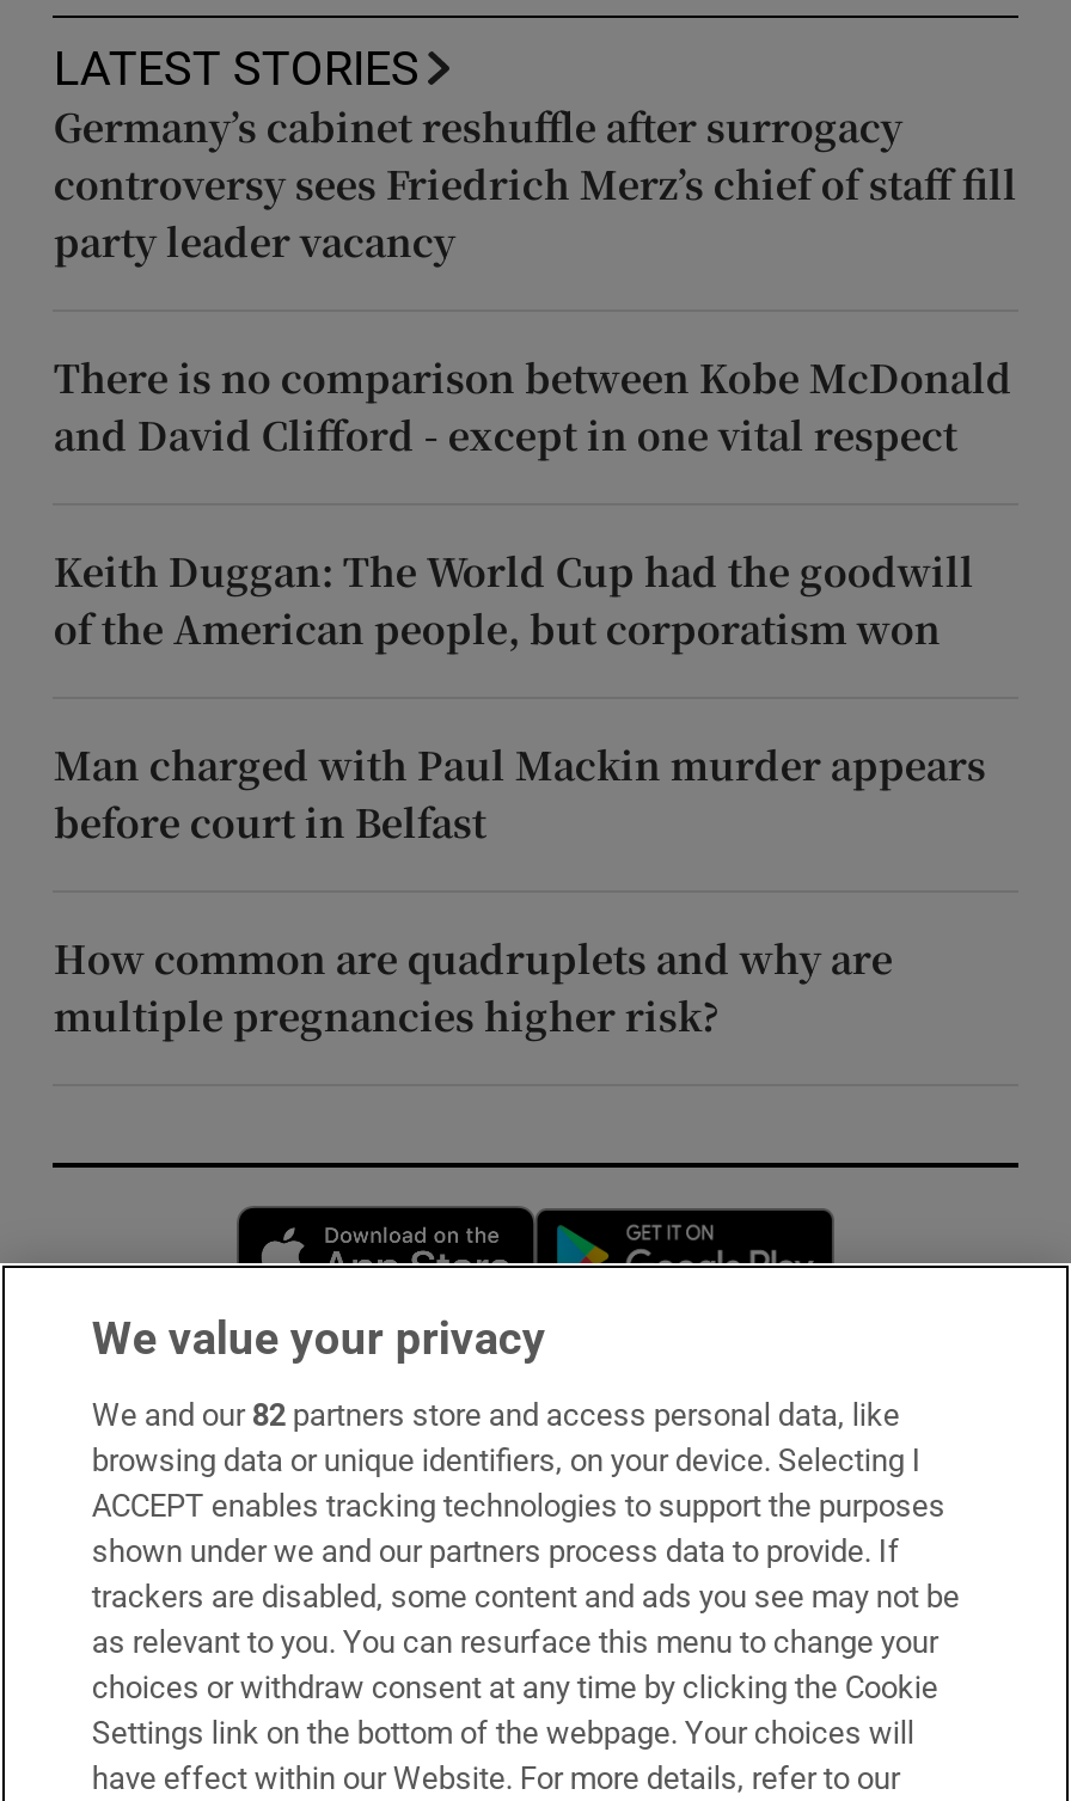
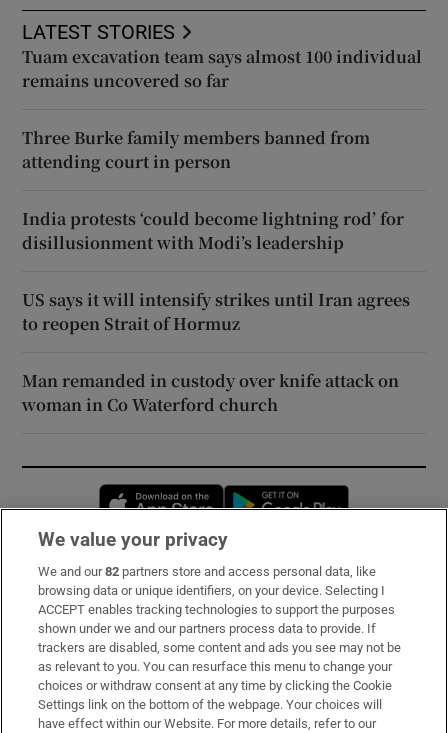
[54,99,1017,269] Germany’s cabinet reshuffle after surrogacy | controversy sees Friedrich Merz’s chief of staff fill | party leader vacancy -> [22,45,422,92] Tuam excavation team says almost 100 individual | remains uncovered so far
[54,350,1012,462] There is no comparison between Kobe McDonald | and David Clifford - except in one vital respect -> [22,126,370,173] Three Burke family members banned from | attending court in person
[54,544,974,656] Keith Duggan: The World Cup had the goodwill | of the American people, but corporatism won -> [22,207,404,254] India protests ‘could become lightning rod’ for | disillusionment with Modi’s leadership
[54,737,986,849] Man charged with Paul Mackin murder appears | before court in Belfast -> [22,288,410,335] US says it will intensify strikes until Iran agrees | to reopen Strait of Hormuz
[54,931,893,1043] How common are quadruplets and why are | multiple pregnancies higher risk? -> [22,369,399,416] Man remanded in custody over knife attack on | woman in Co Waterford church

